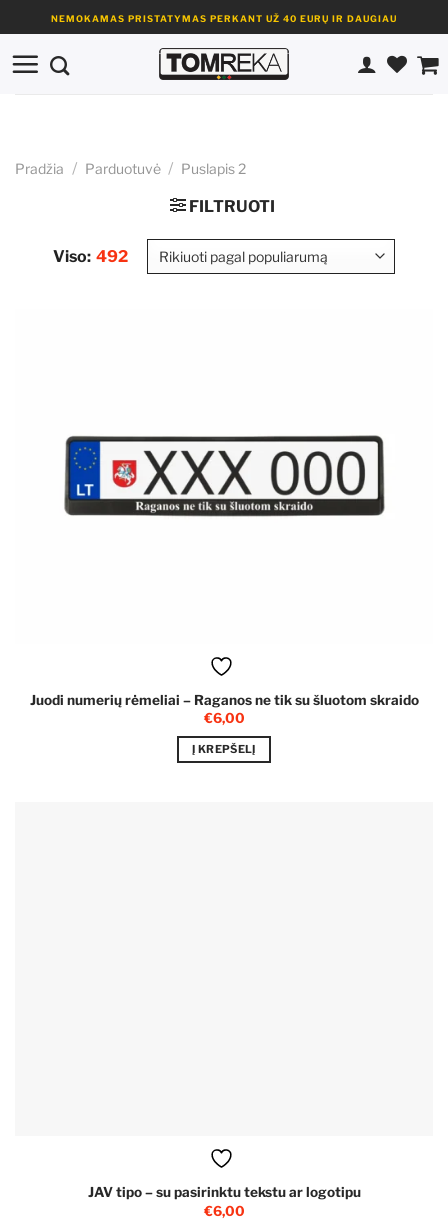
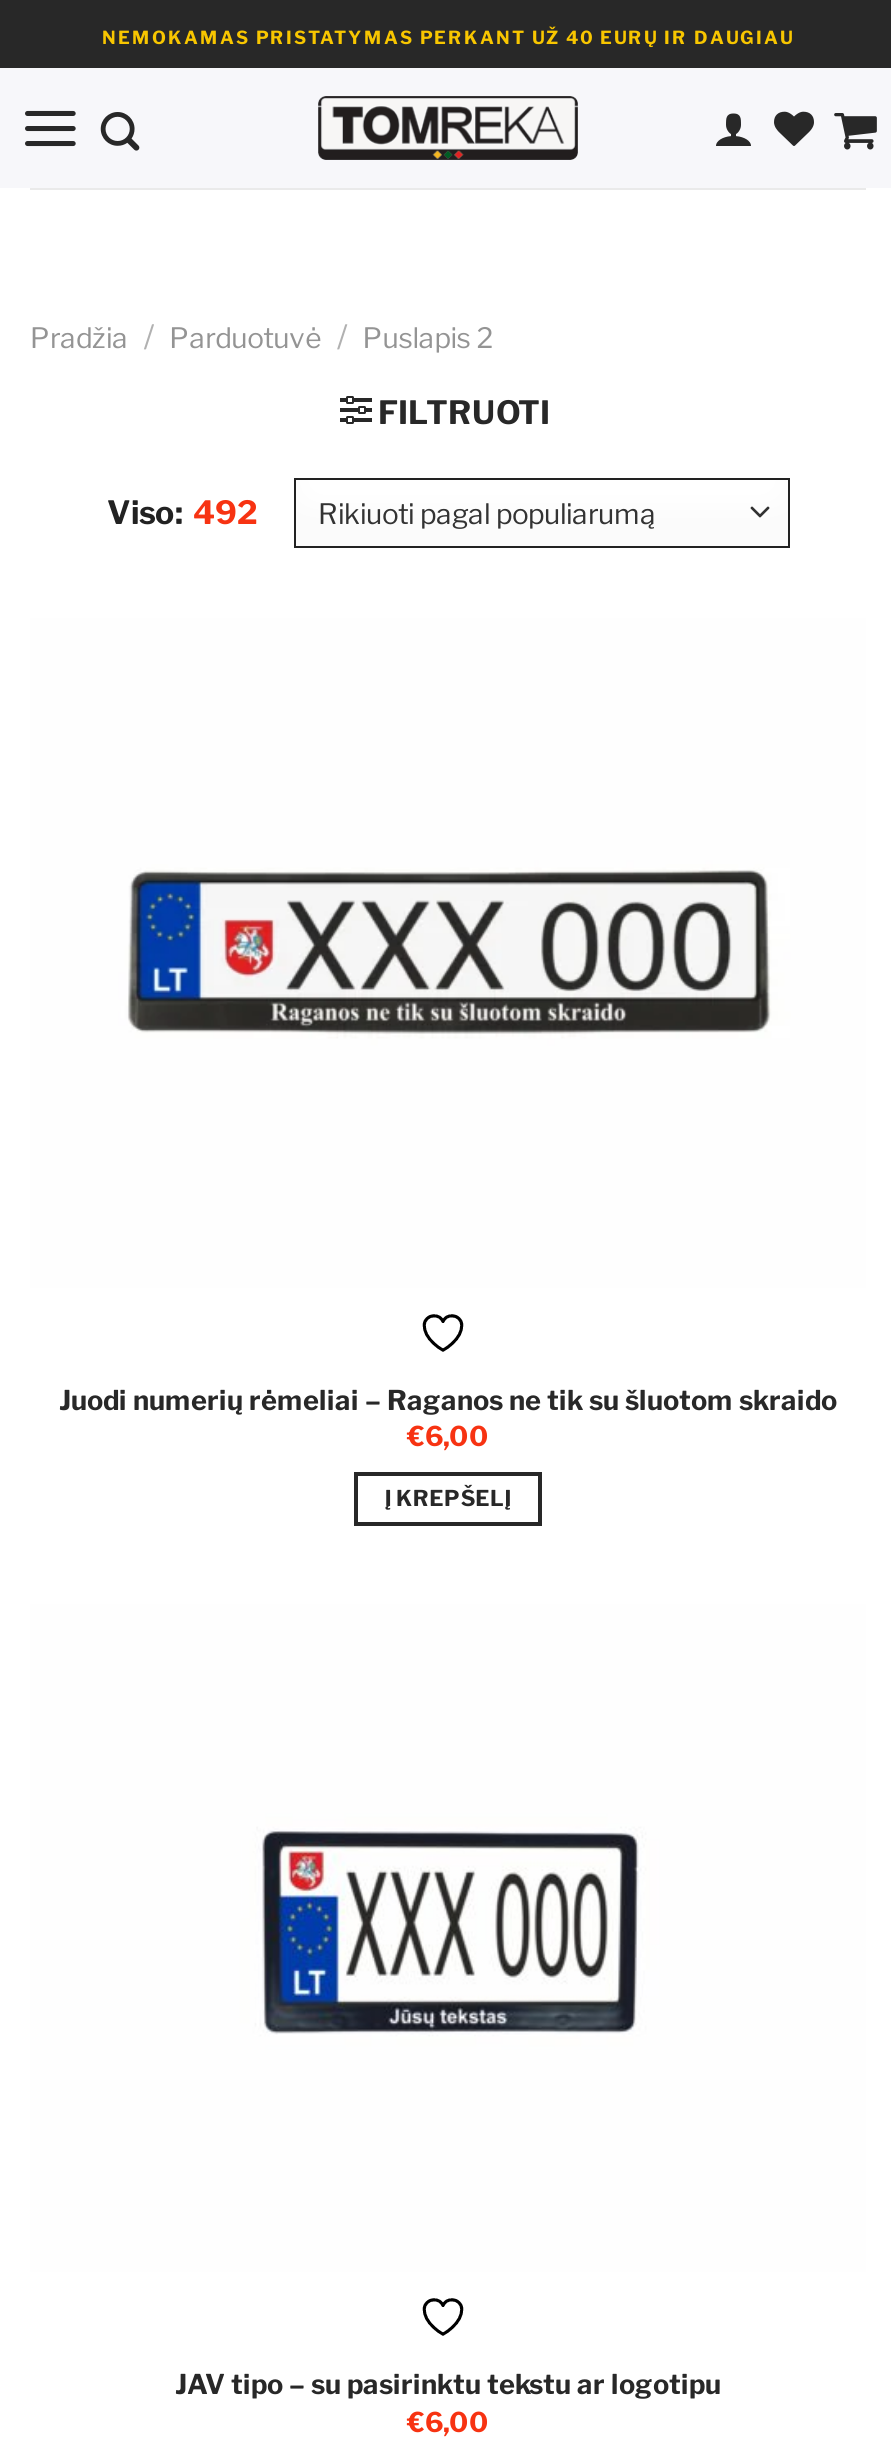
none -> [262,1830,640,2034] [image]

